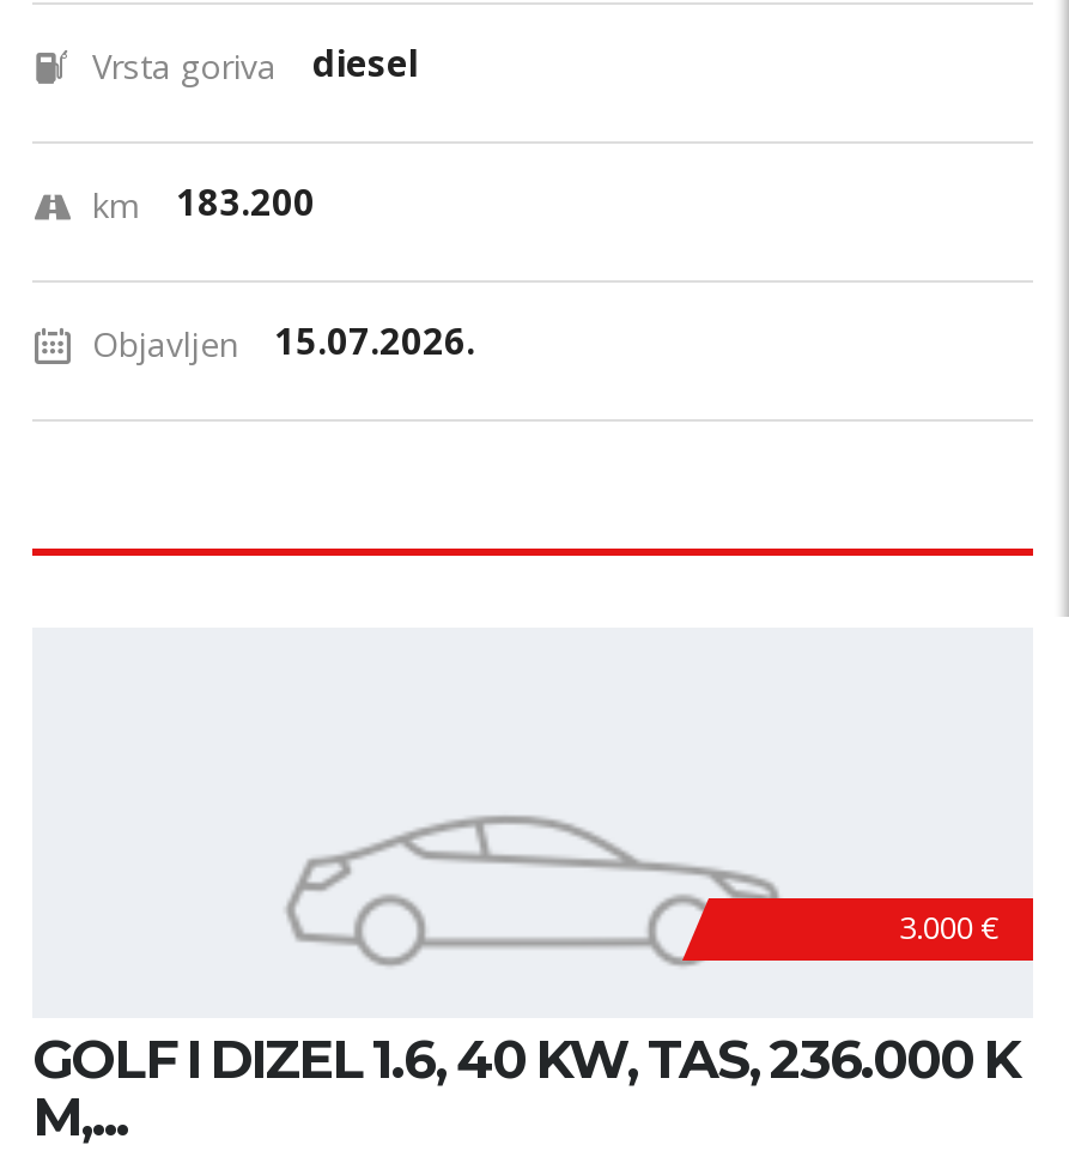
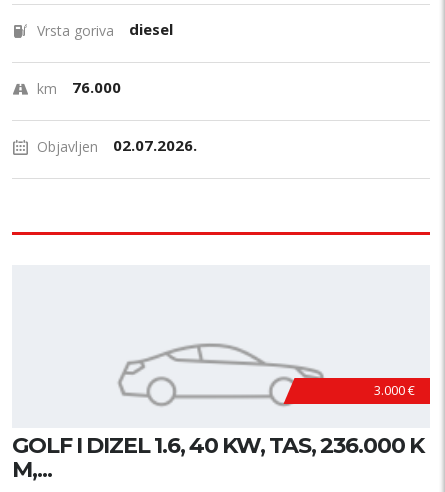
[92,177,315,228] km 183.200 -> [37,77,121,98] km 76.000
[92,316,475,367] Objavljen 15.07.2026. -> [37,135,197,156] Objavljen 02.07.2026.

